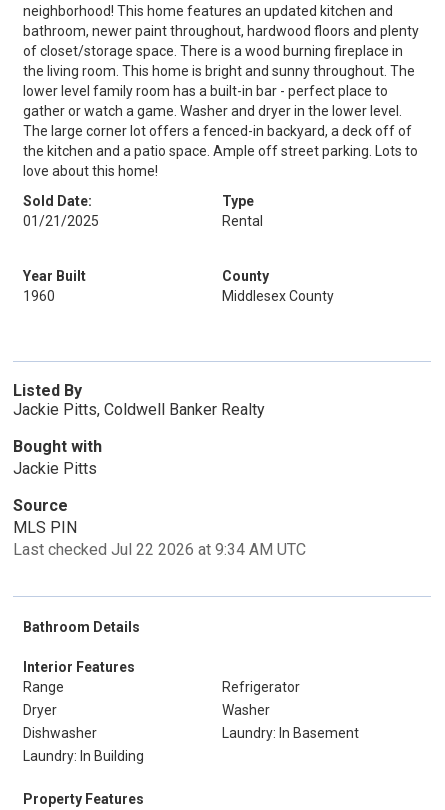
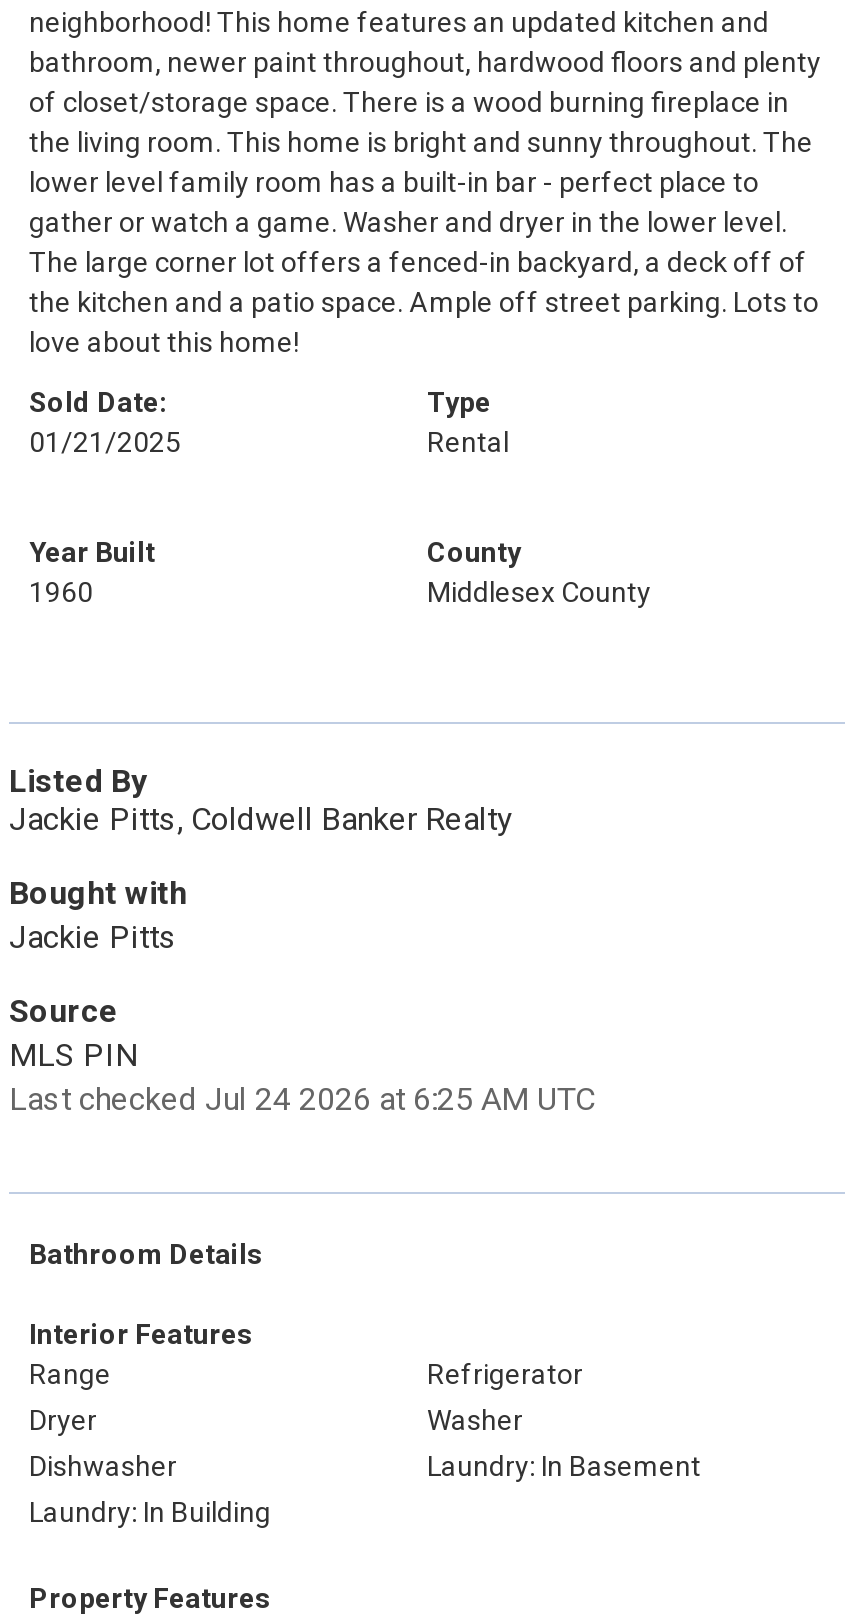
[13,540,306,559] Last checked Jul 22 2026 at 9:34 AM UTC -> [9,1080,595,1118] Last checked Jul 24 2026 at 6:25 AM UTC

